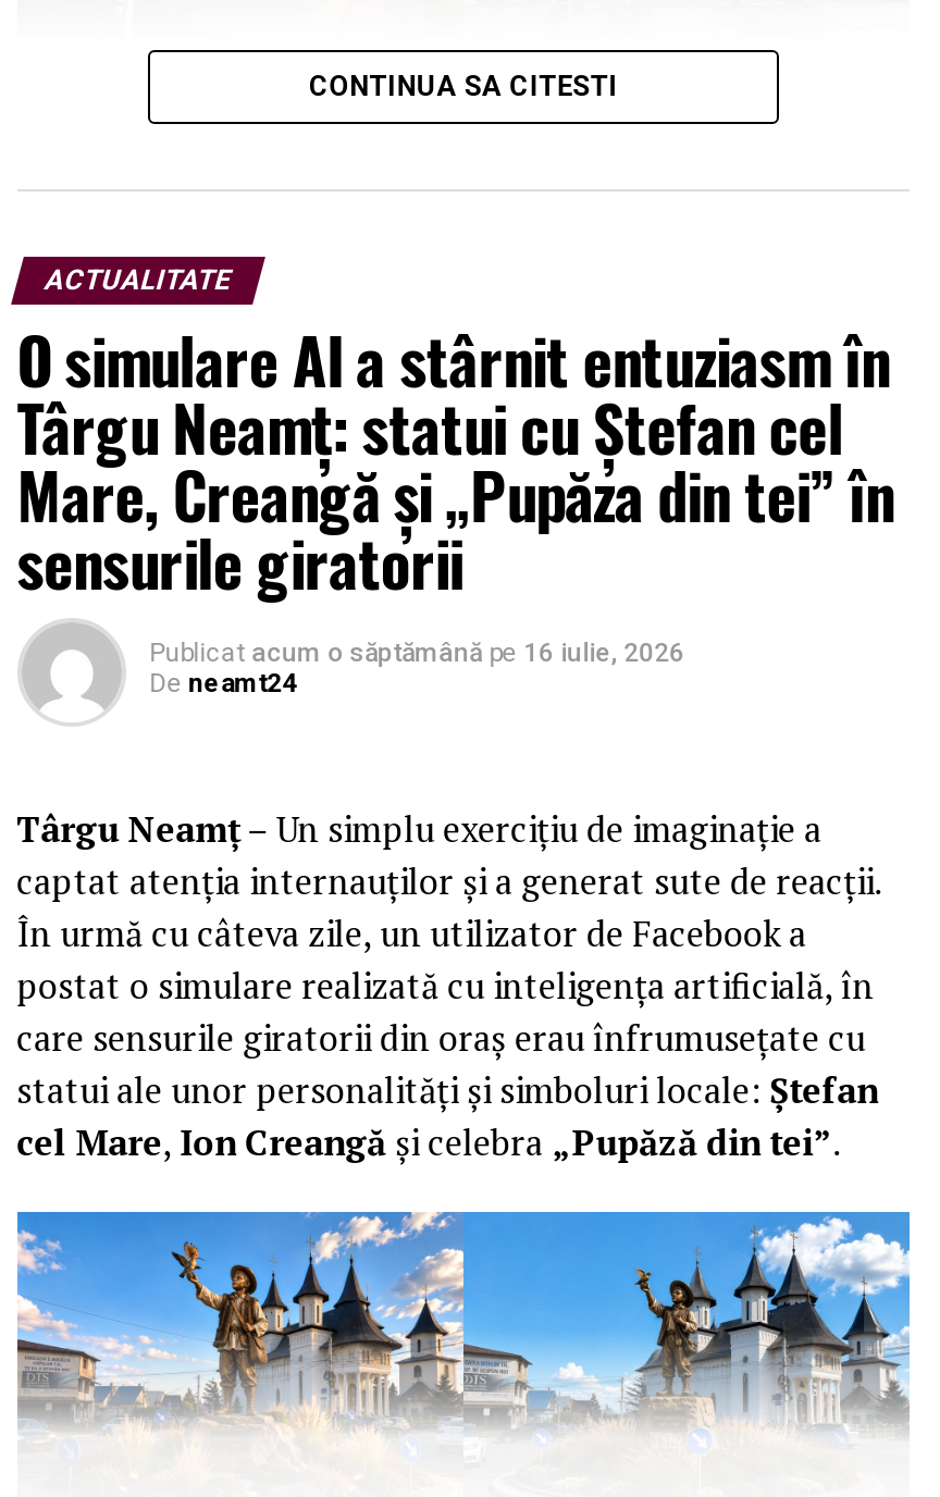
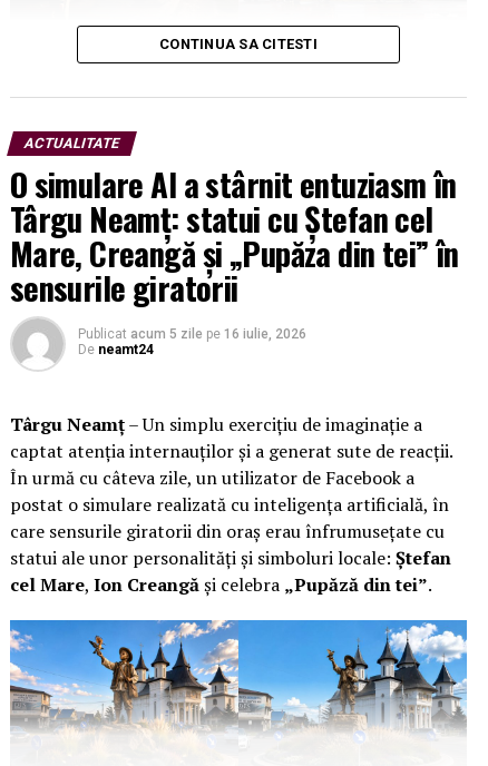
[149,637,685,667] Publicat acum o săptămână pe 16 iulie, 2026 -> [78,326,306,341] Publicat acum 5 zile pe 16 iulie, 2026

